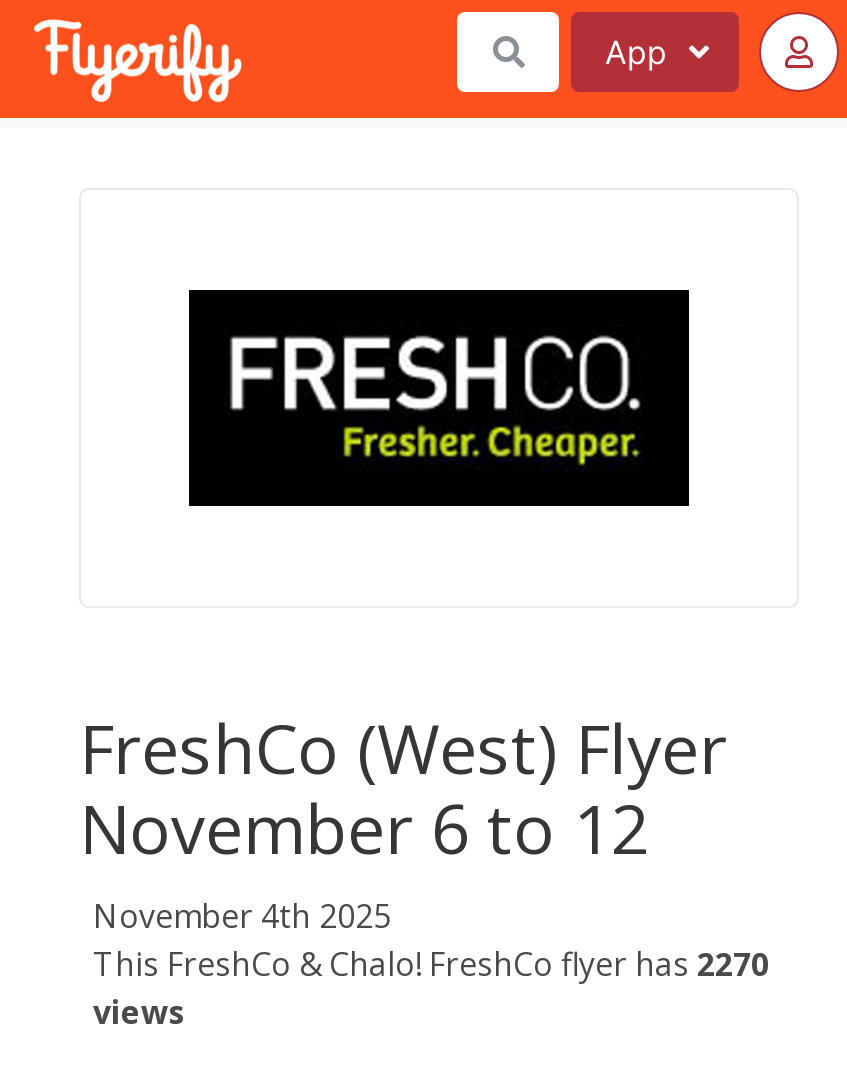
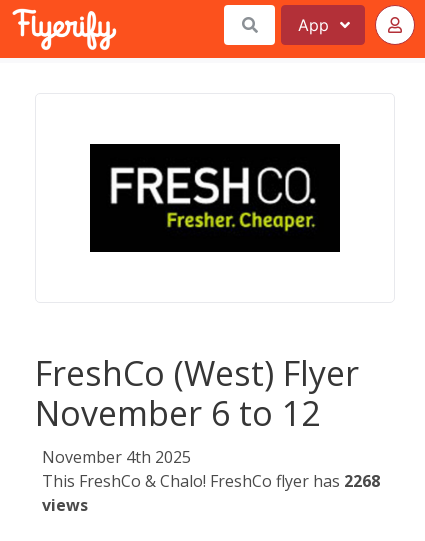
[93,943,769,987] This FreshCo & Chalo! FreshCo flyer has 2270 -> [42,470,380,492] This FreshCo & Chalo! FreshCo flyer has 2268

